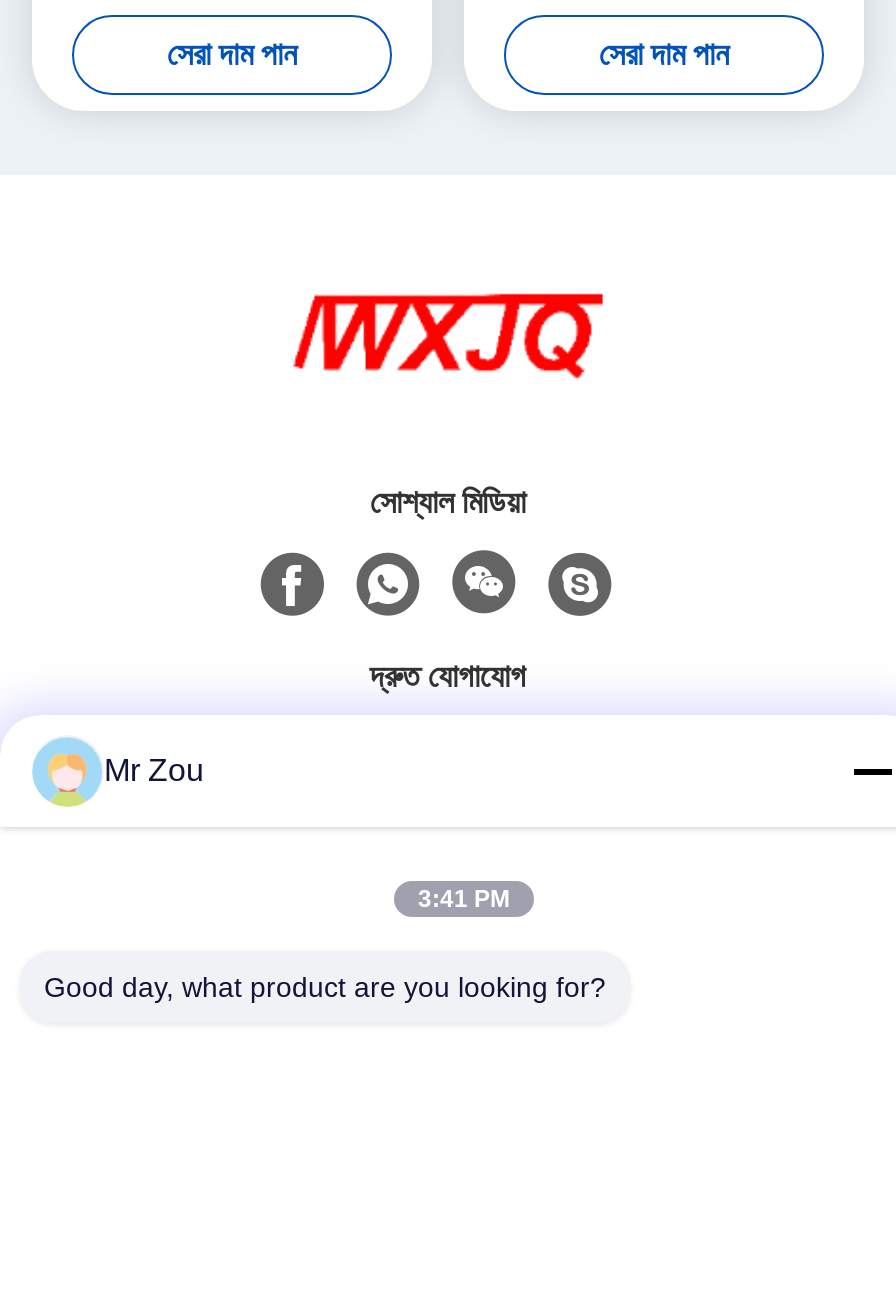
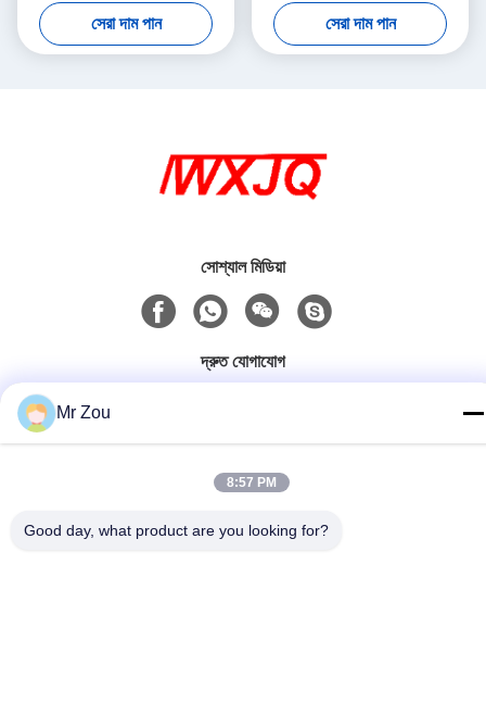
[418,885,510,913] 3:41 PM -> [227,475,277,490] 8:57 PM

